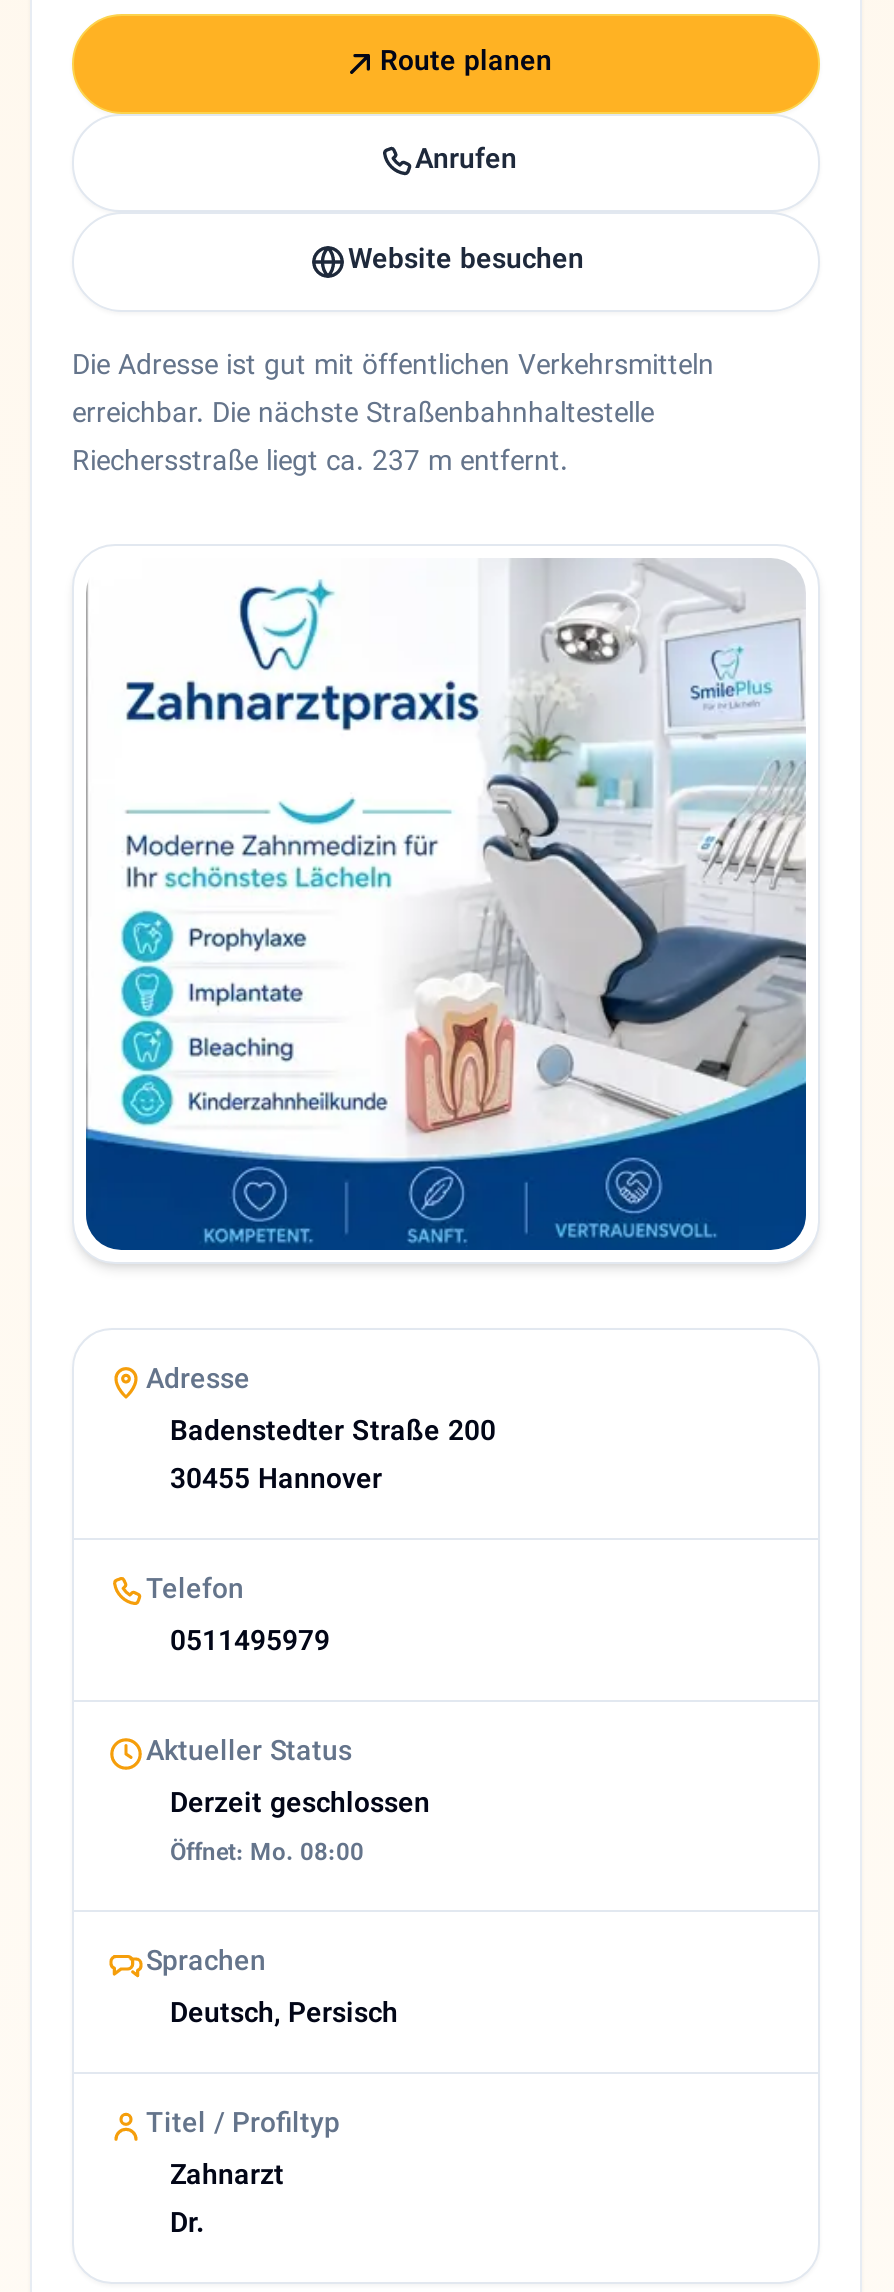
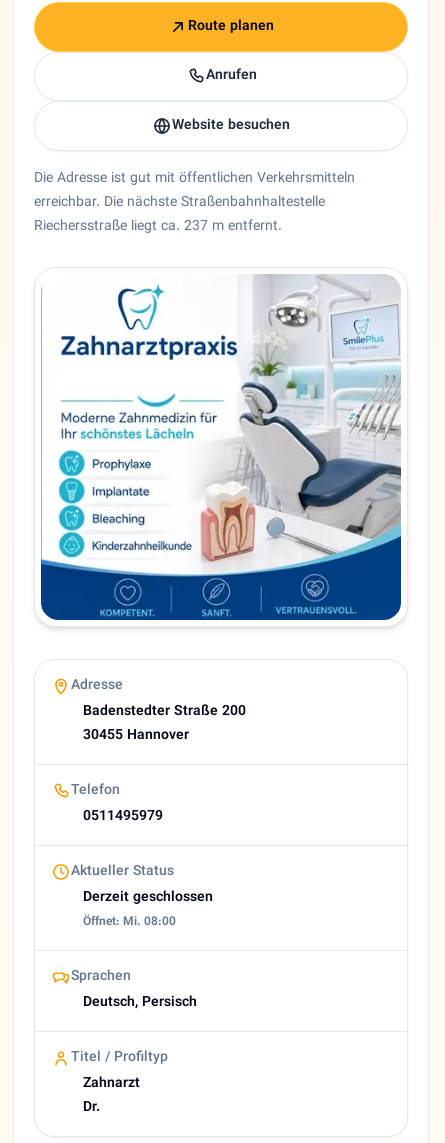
[170,1835,364,1871] Öffnet: Mo. 08:00 -> [83,913,176,931] Öffnet: Mi. 08:00

